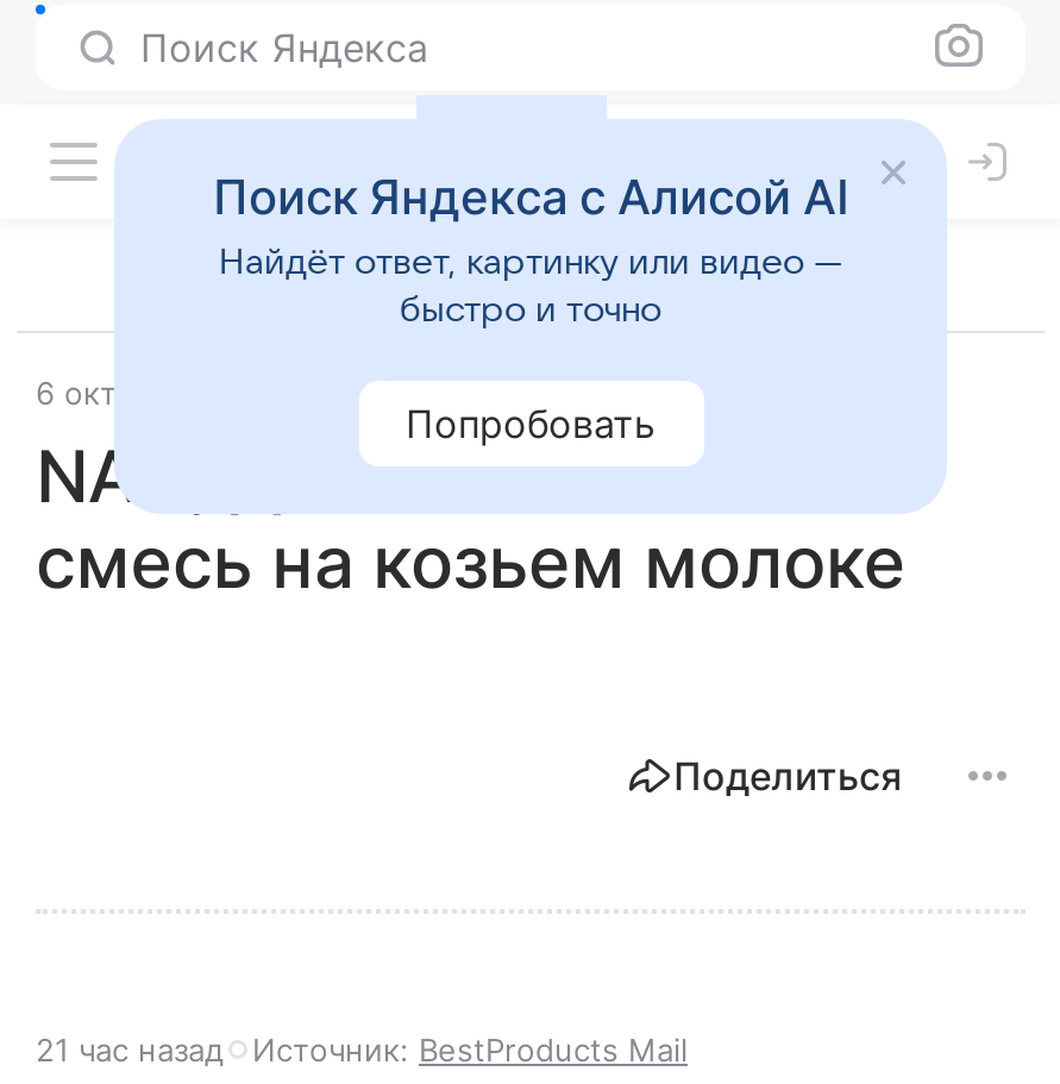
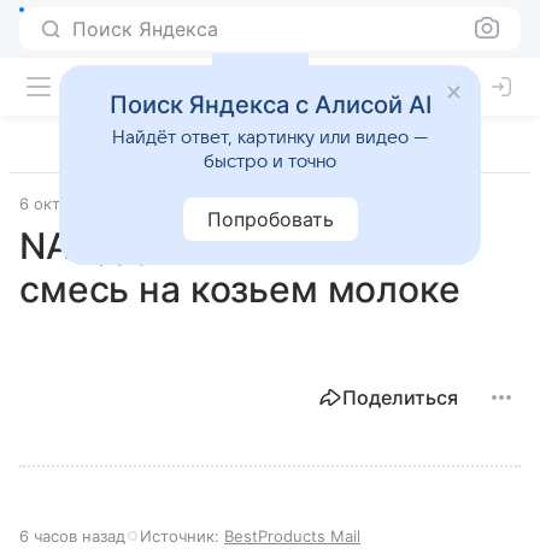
[36,1030,688,1069] 21 час назад Источник: BestProducts Mail -> [19,526,360,546] 6 часов назад Источник: BestProducts Mail

